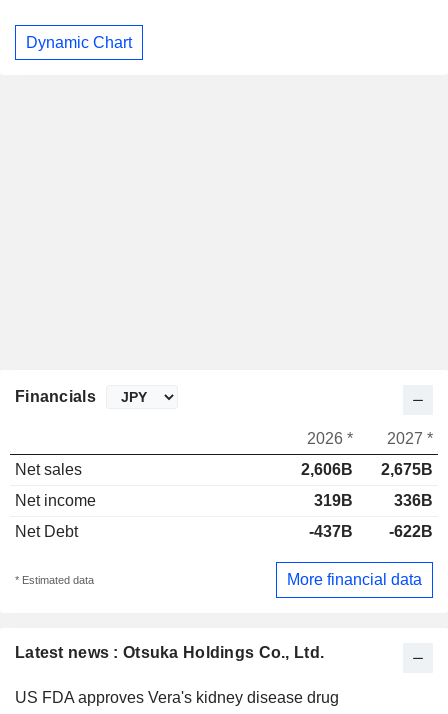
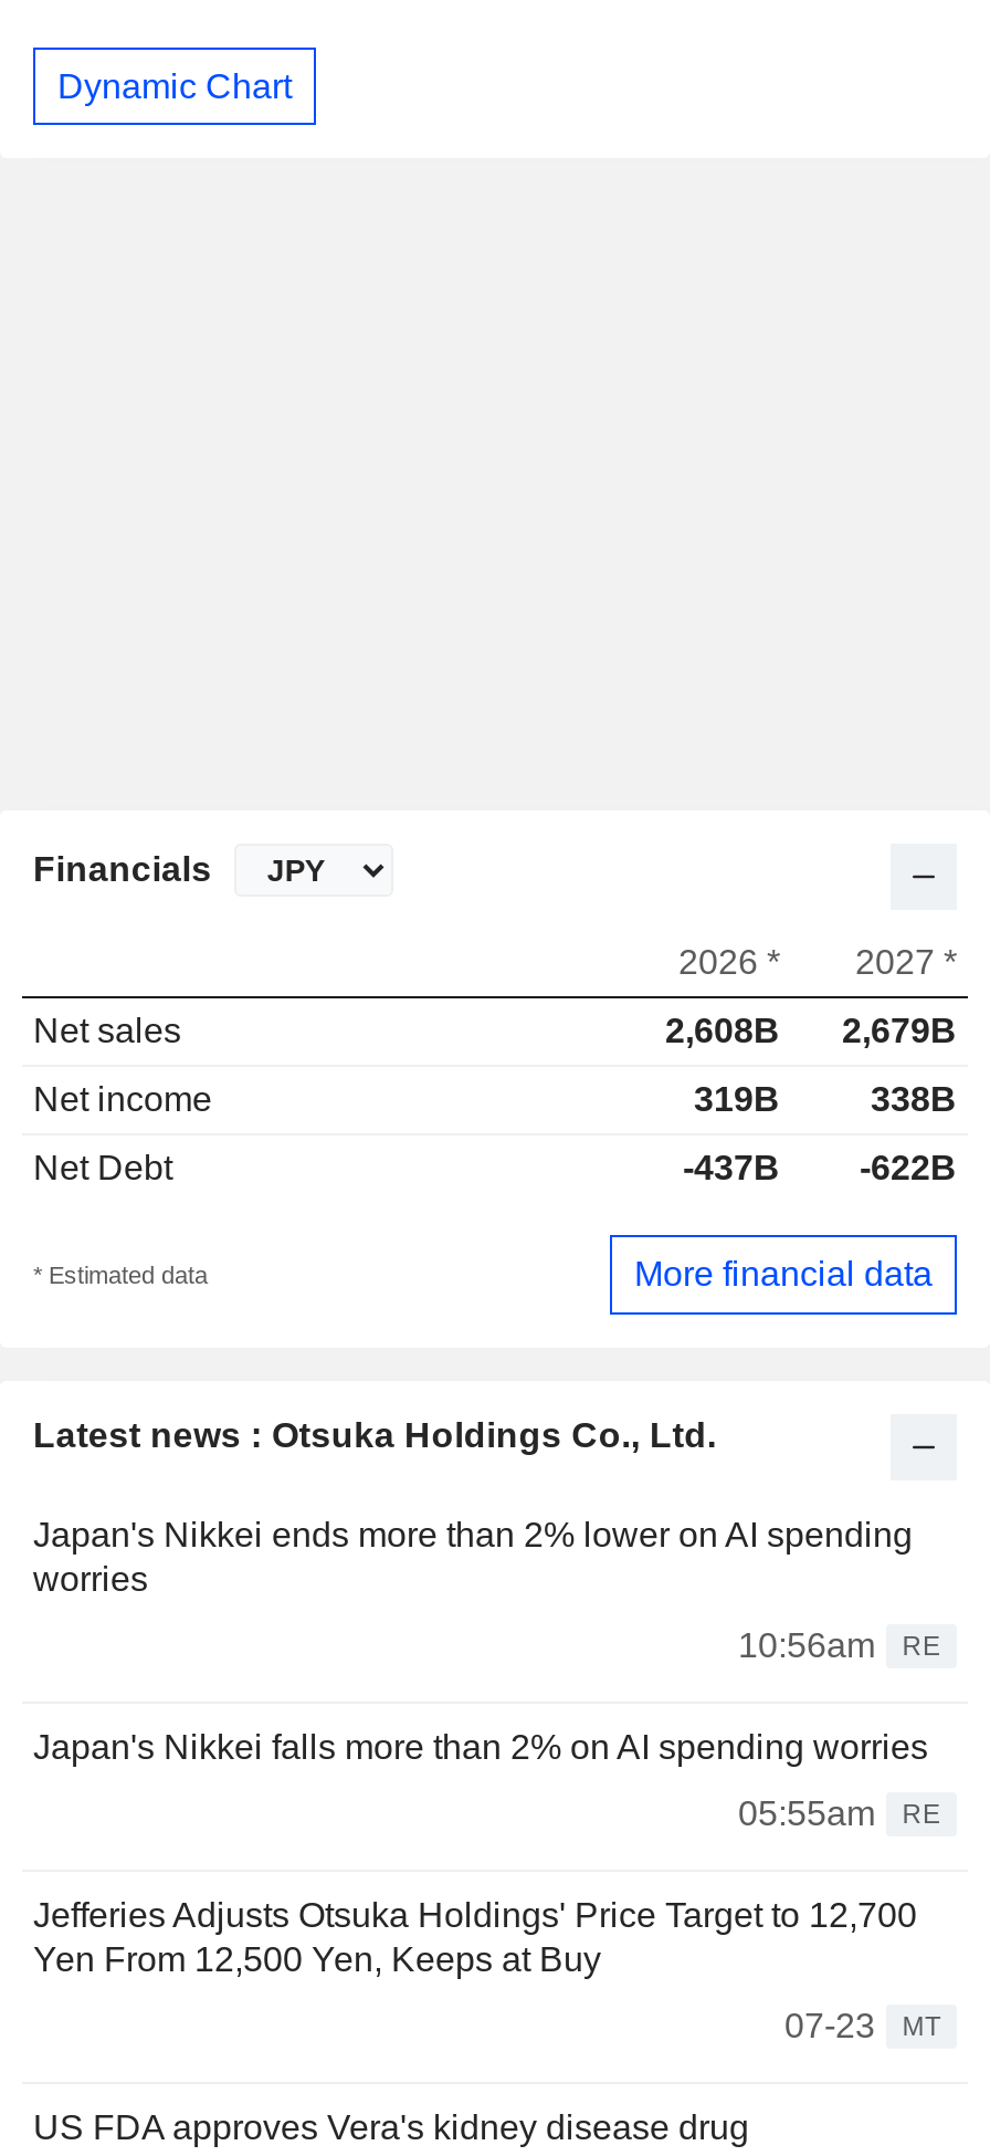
[301,461,433,478] 2,606B | 2,675B -> [665,1013,957,1050] 2,608B | 2,679B
[394,492,433,509] 336B -> [871,1081,957,1119] 338B
none -> [33,1515,941,2043] Japan's Nikkei ends more than 2% lower on AI spending | worries | 10:56am | RE | Japan's Nikkei falls more than 2% on AI spending worries | 05:55am | RE | Jefferies Adjusts Otsuka Holdings' Price Target to 12,700 | Yen From 12,500 Yen, Keeps at Buy | 07-23 | MT

